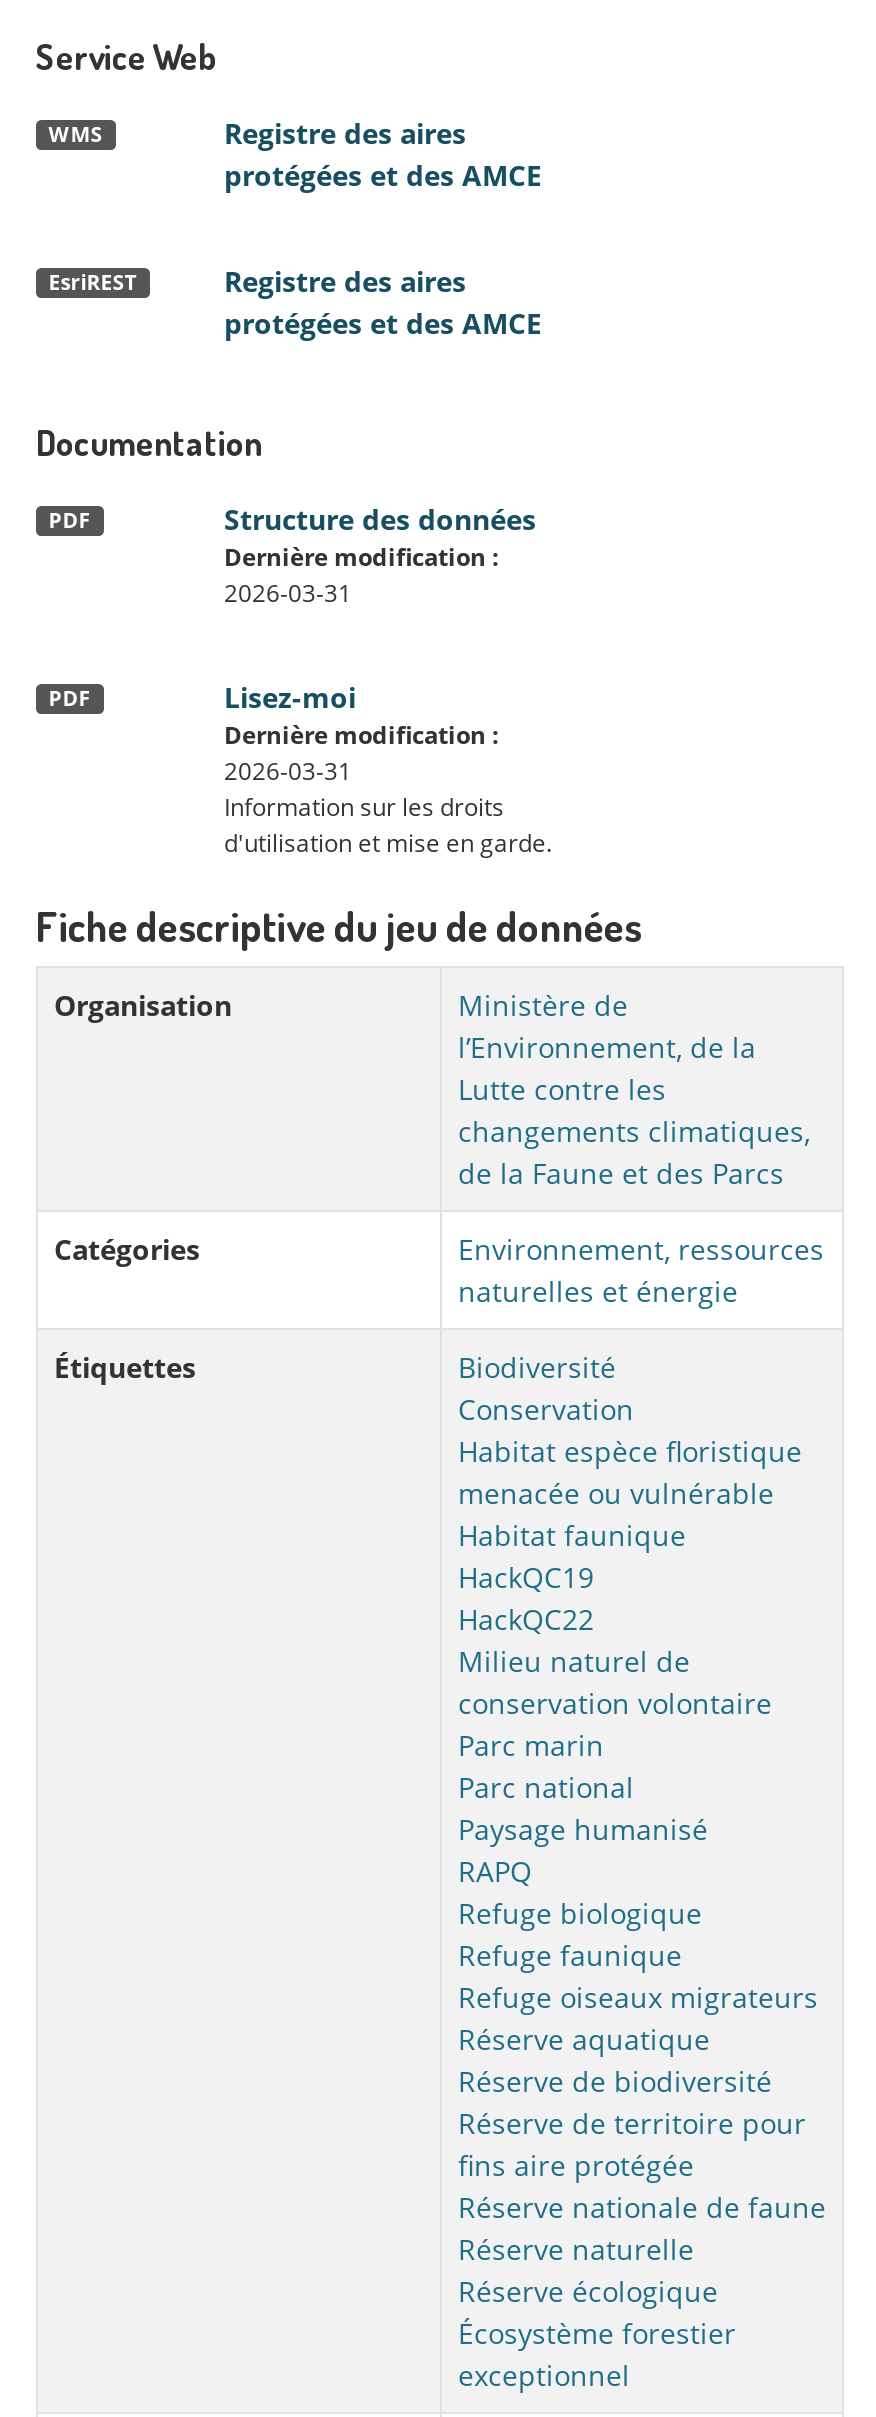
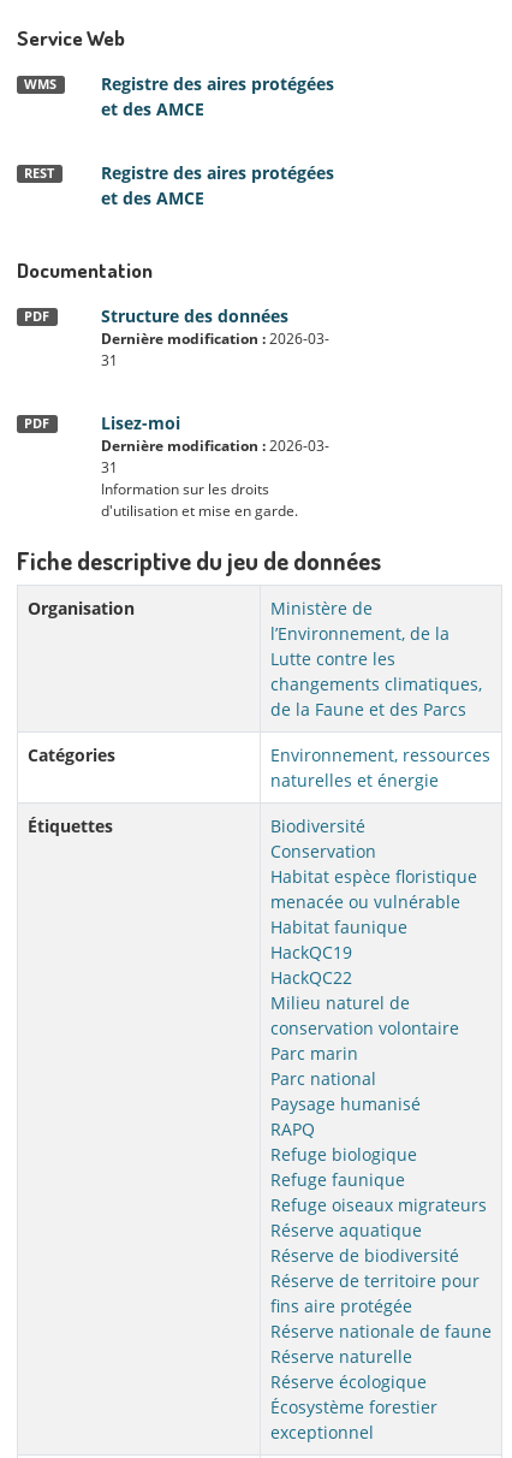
[49,268,137,296] EsriREST -> [24,165,54,182] REST

